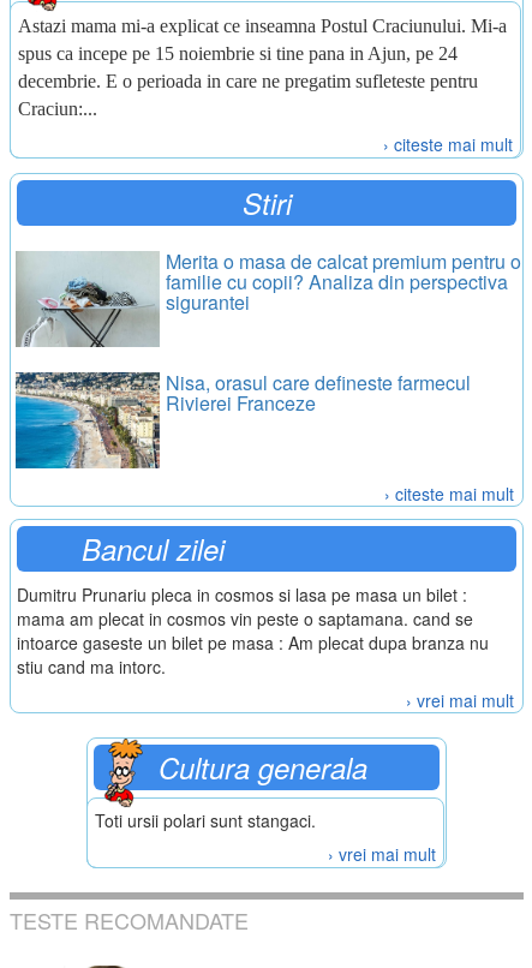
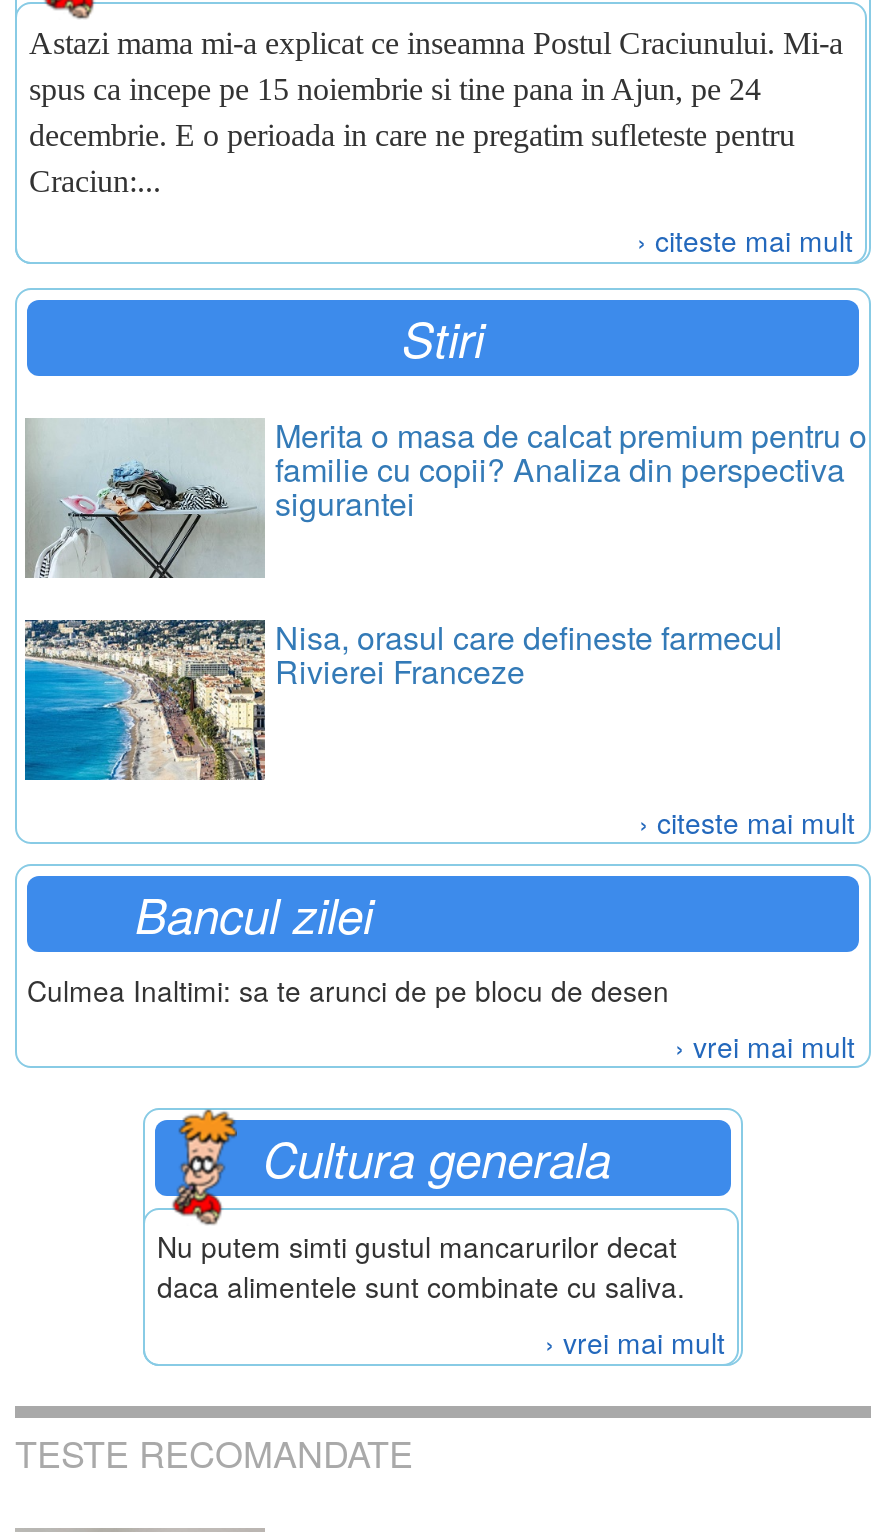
[17,582,489,679] Dumitru Prunariu pleca in cosmos si lasa pe masa un bilet : | mama am plecat in cosmos vin peste o saptamana. cand se | intoarce gaseste un bilet pe masa : Am plecat dupa branza nu | stiu cand ma intorc. -> [27,970,669,1010] Culmea Inaltimi: sa te arunci de pe blocu de desen
moved [100,688,514,805] -> [165,1026,855,1220]: [image] | › vrei mai mult | Cultura generala
[95,808,316,832] Toti ursii polari sunt stangaci. -> [157,1226,685,1306] Nu putem simti gustul mancarurilor decat | daca alimentele sunt combinate cu saliva.

